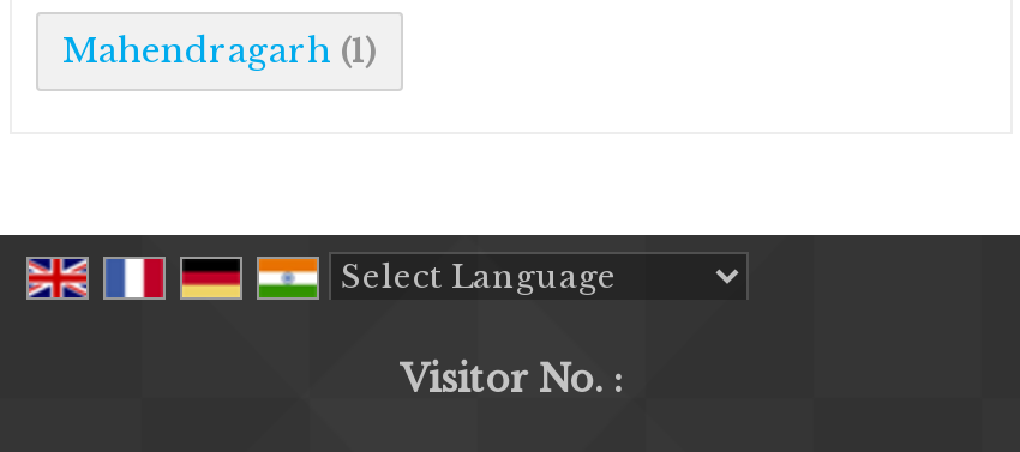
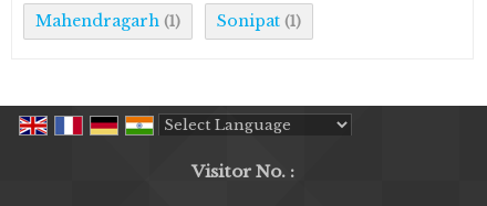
none -> [217,11,301,31] Sonipat (1)

